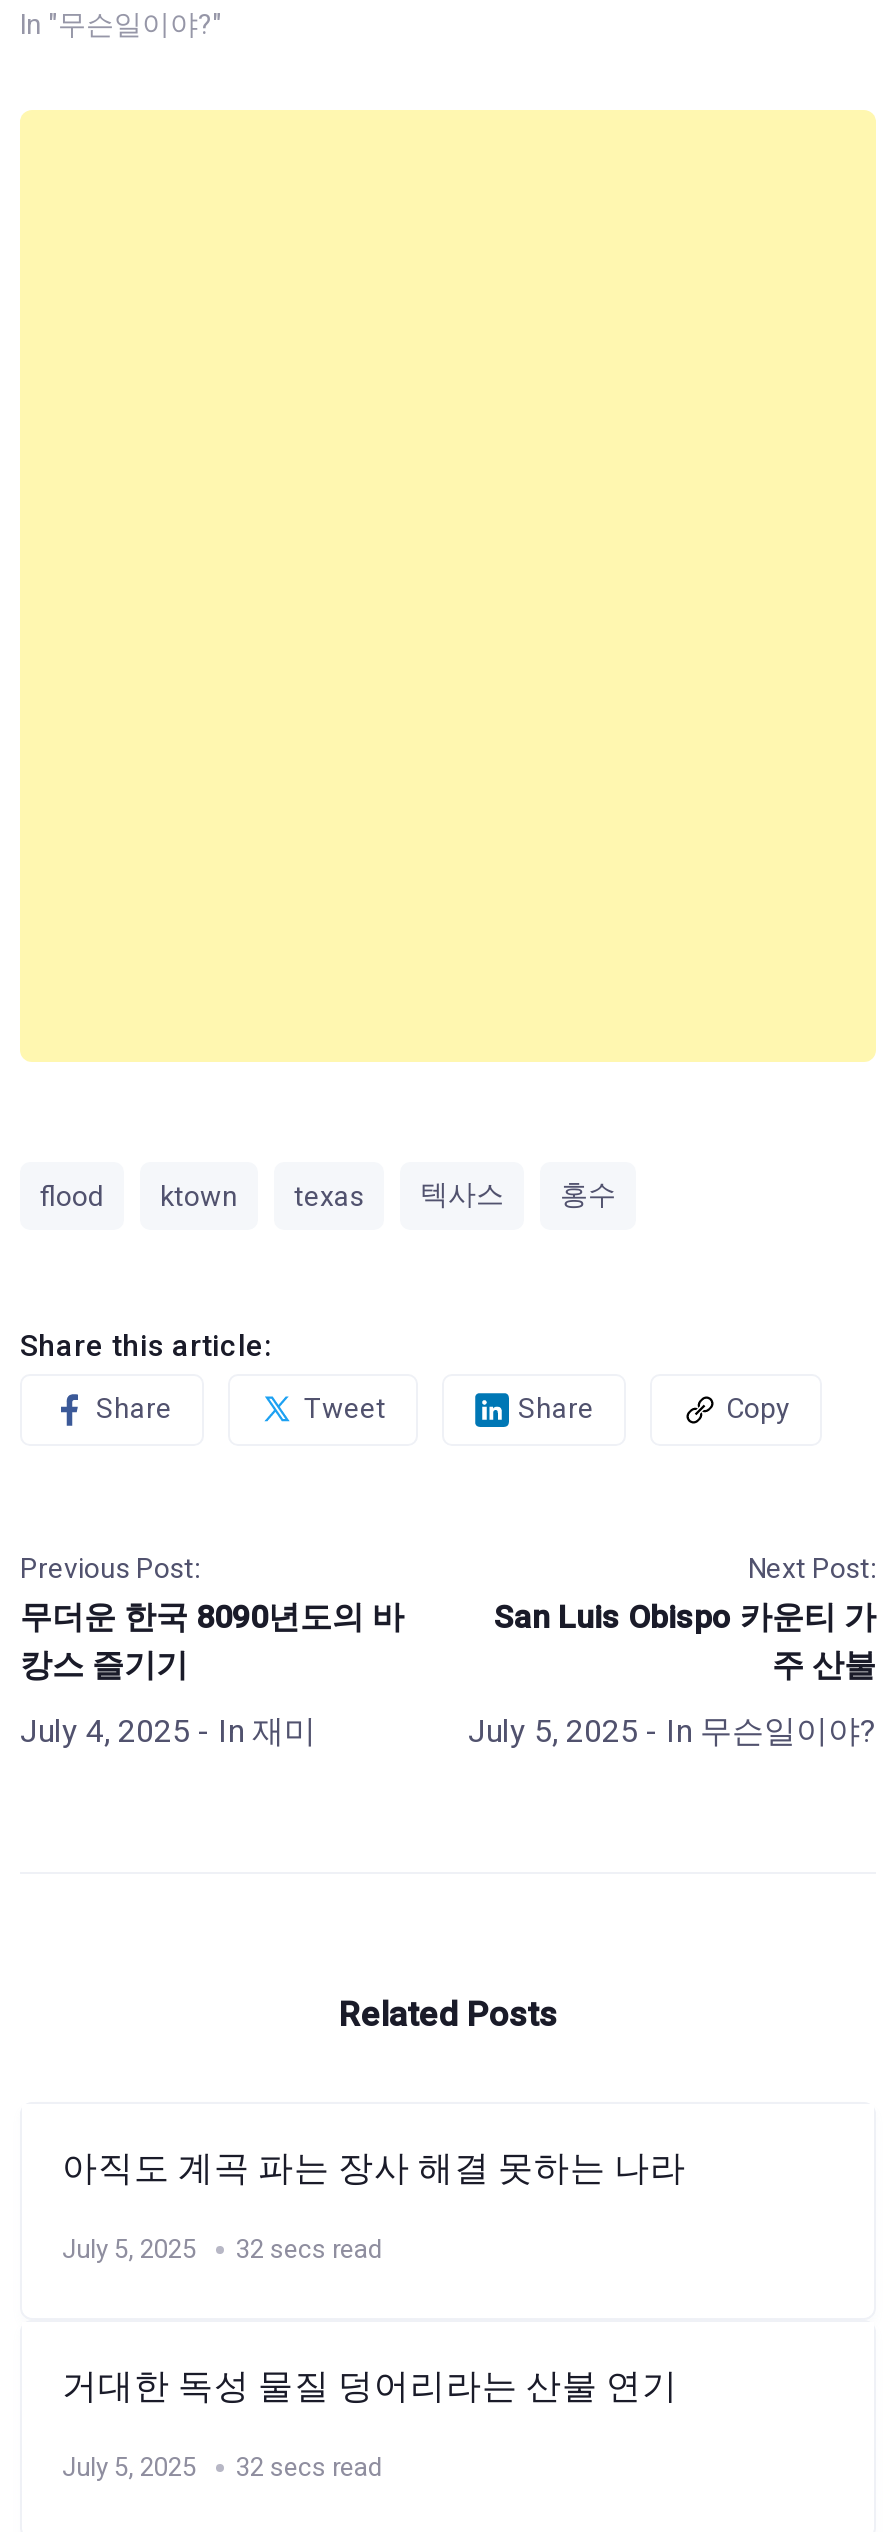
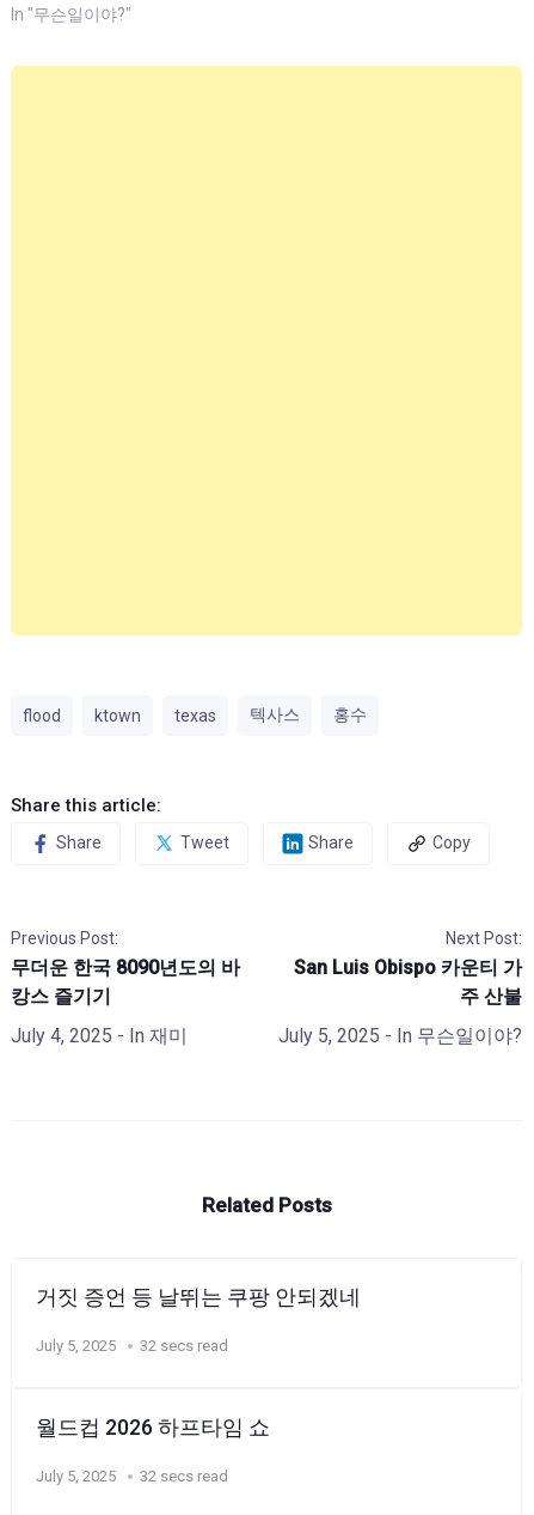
[62,2147,686,2187] 아직도 계곡 파는 장사 해결 못하는 나라 -> [36,1285,361,1309] 거짓 증언 등 날뛰는 쿠팡 안되겠네
[62,2366,678,2406] 거대한 독성 물질 덩어리라는 산불 연기 -> [36,1416,270,1440] 월드컵 2026 하프타임 쇼

